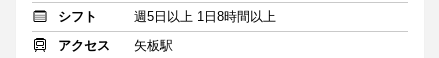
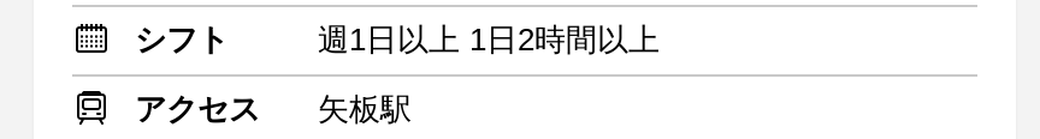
[134,9,276,24] 週5日以上 1日8時間以上 -> [318,22,660,58] 週1日以上 1日2時間以上

